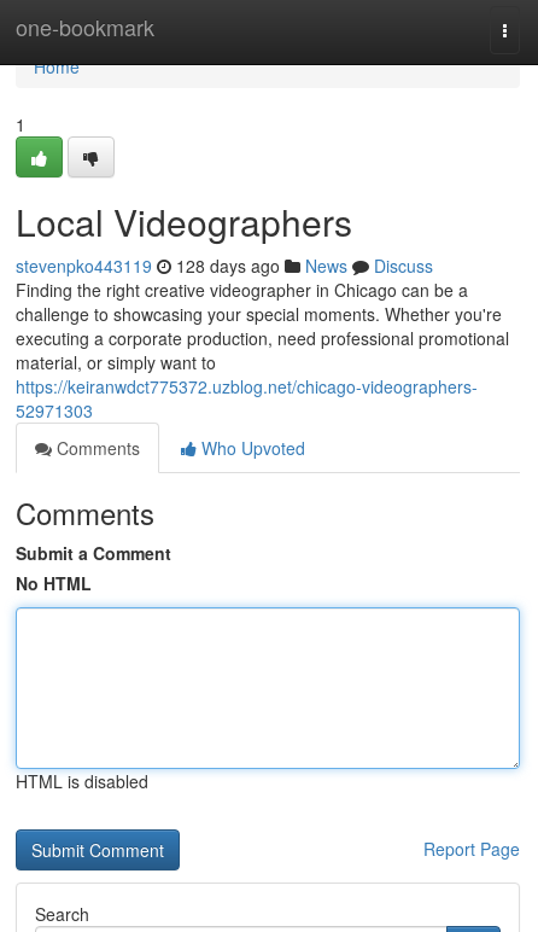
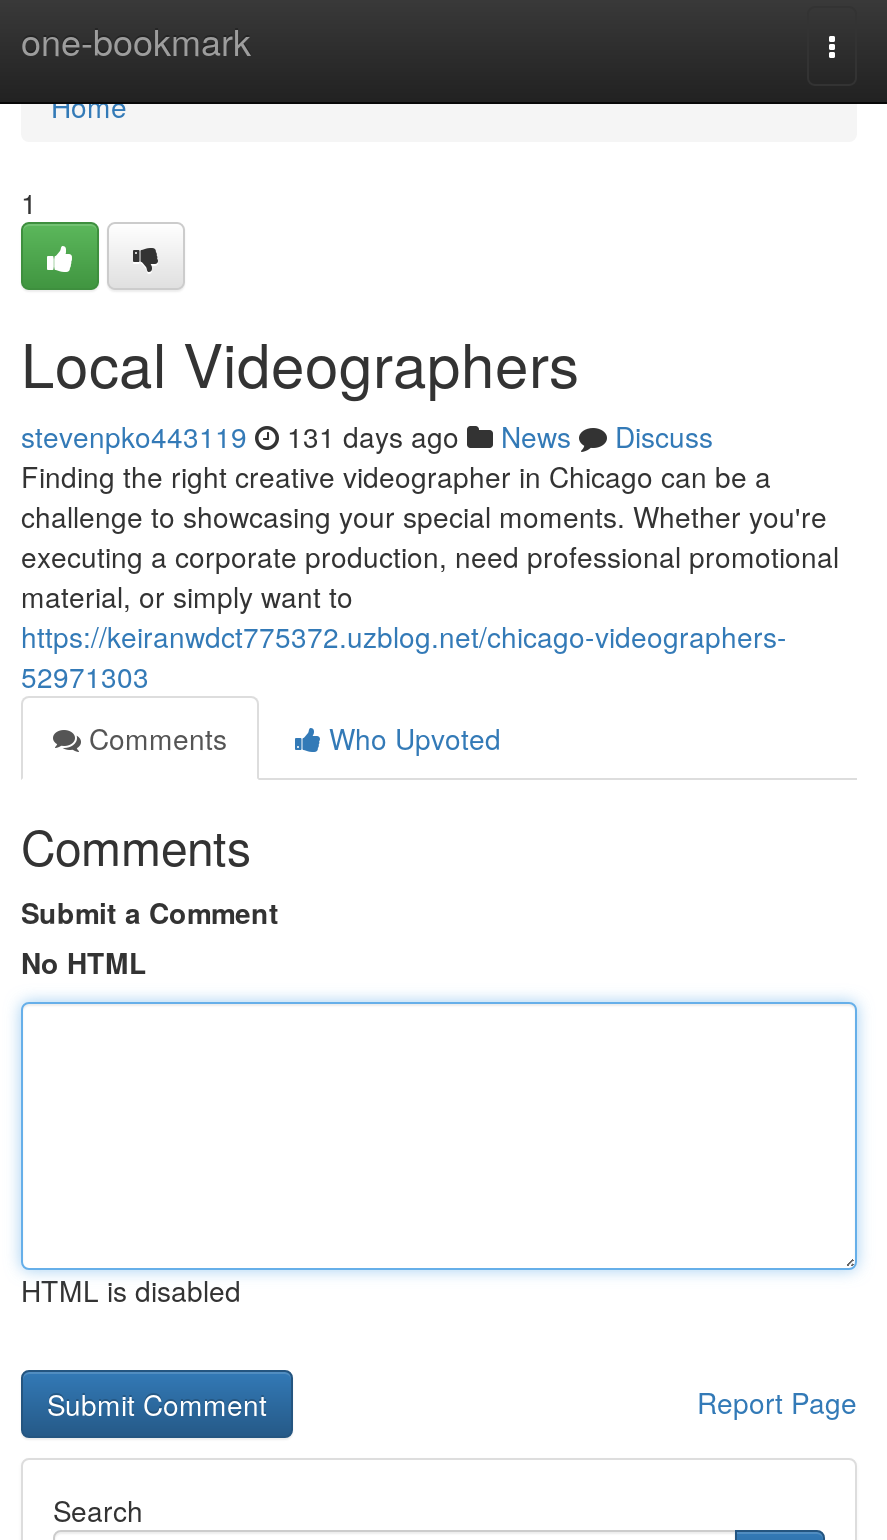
[16,254,433,278] stevenpko443119 128 days ago News Discuss -> [21,416,713,456] stevenpko443119 131 days ago News Discuss

